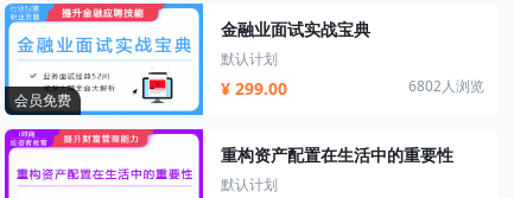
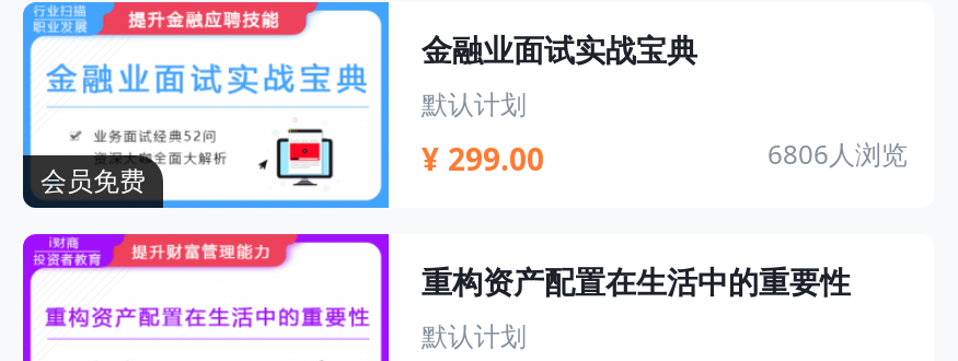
[408,76,484,96] 6802人浏览 -> [767,136,908,173] 6806人浏览

